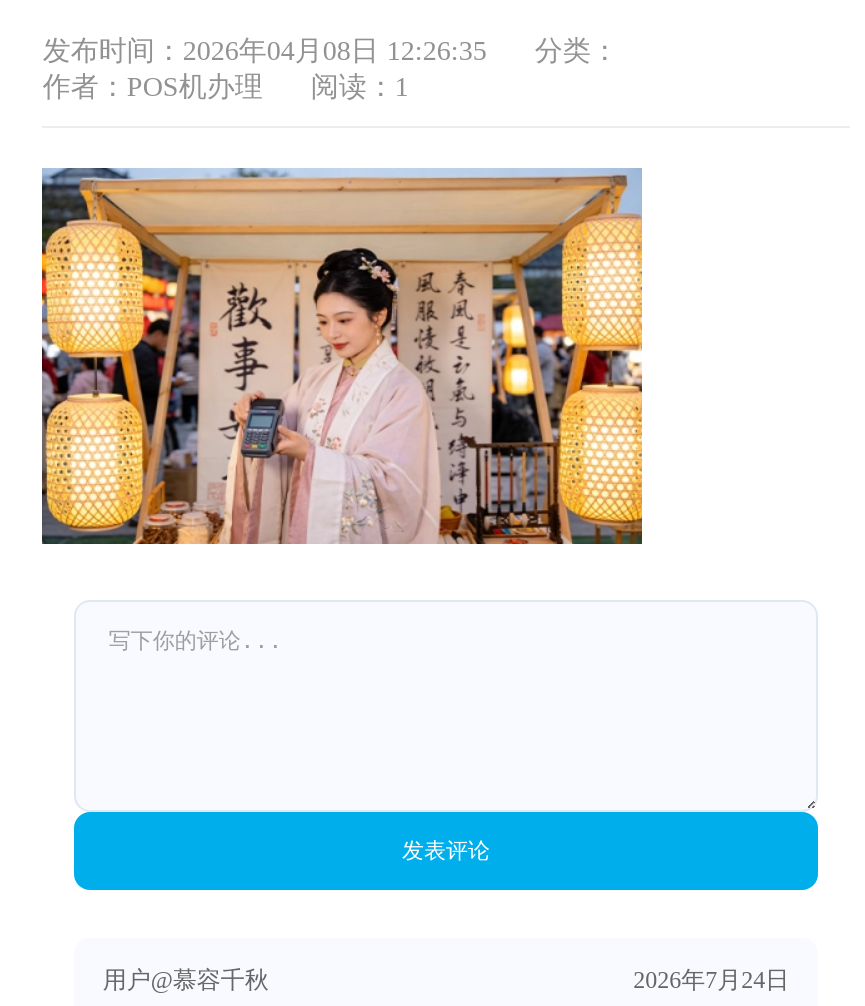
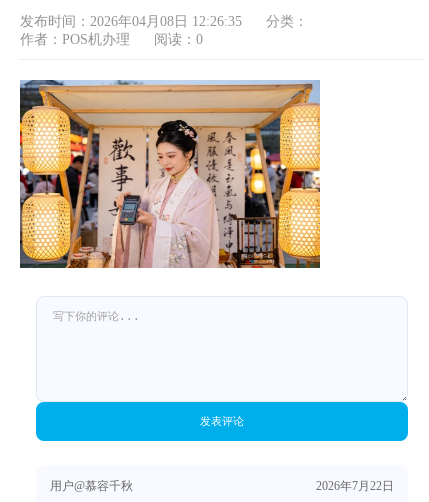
[43,72,409,102] 作者：POS机办理 阅读：1 -> [20,32,203,47] 作者：POS机办理 阅读：0
[633,965,789,993] 2026年7月24日 -> [316,478,394,492] 2026年7月22日

